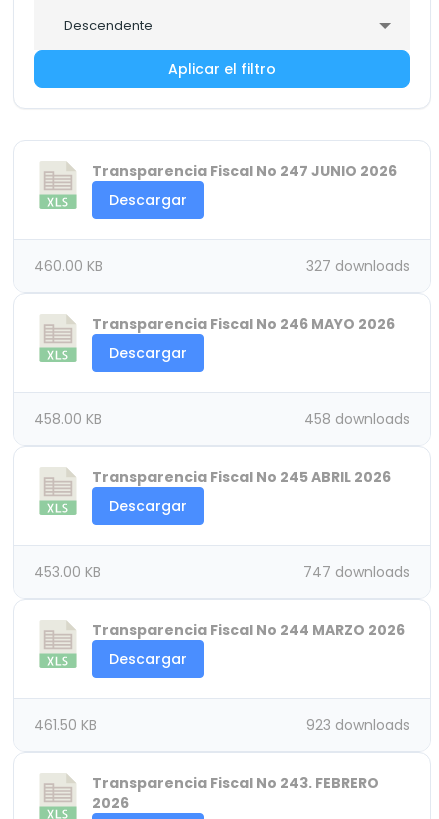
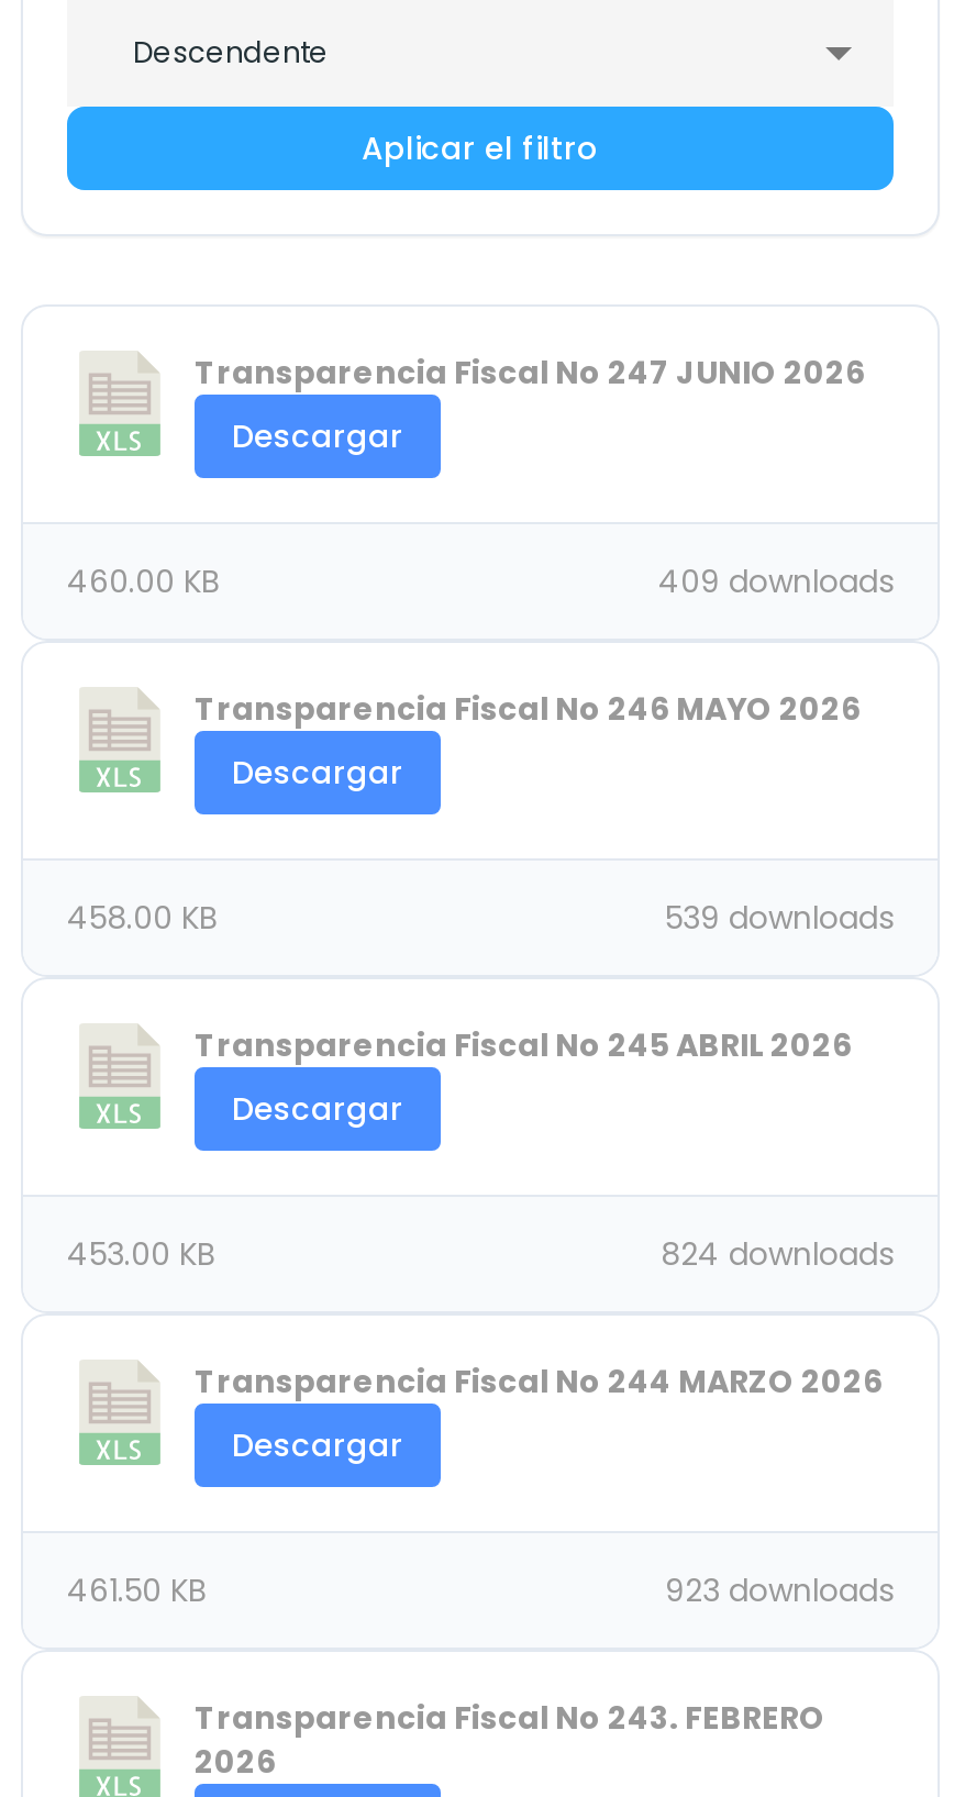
[306,256,410,276] 327 downloads -> [658,559,894,603] 409 downloads
[304,409,410,429] 458 downloads -> [665,896,894,940] 539 downloads
[303,562,410,582] 747 downloads -> [661,1232,894,1276] 824 downloads

